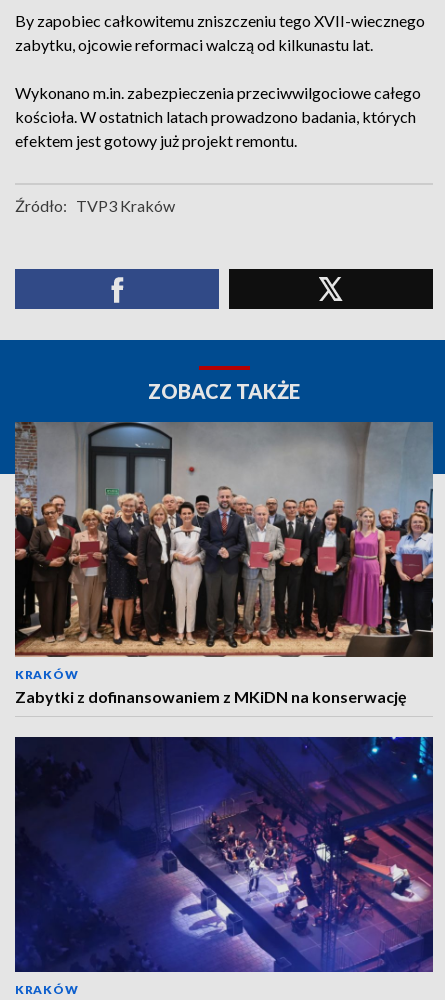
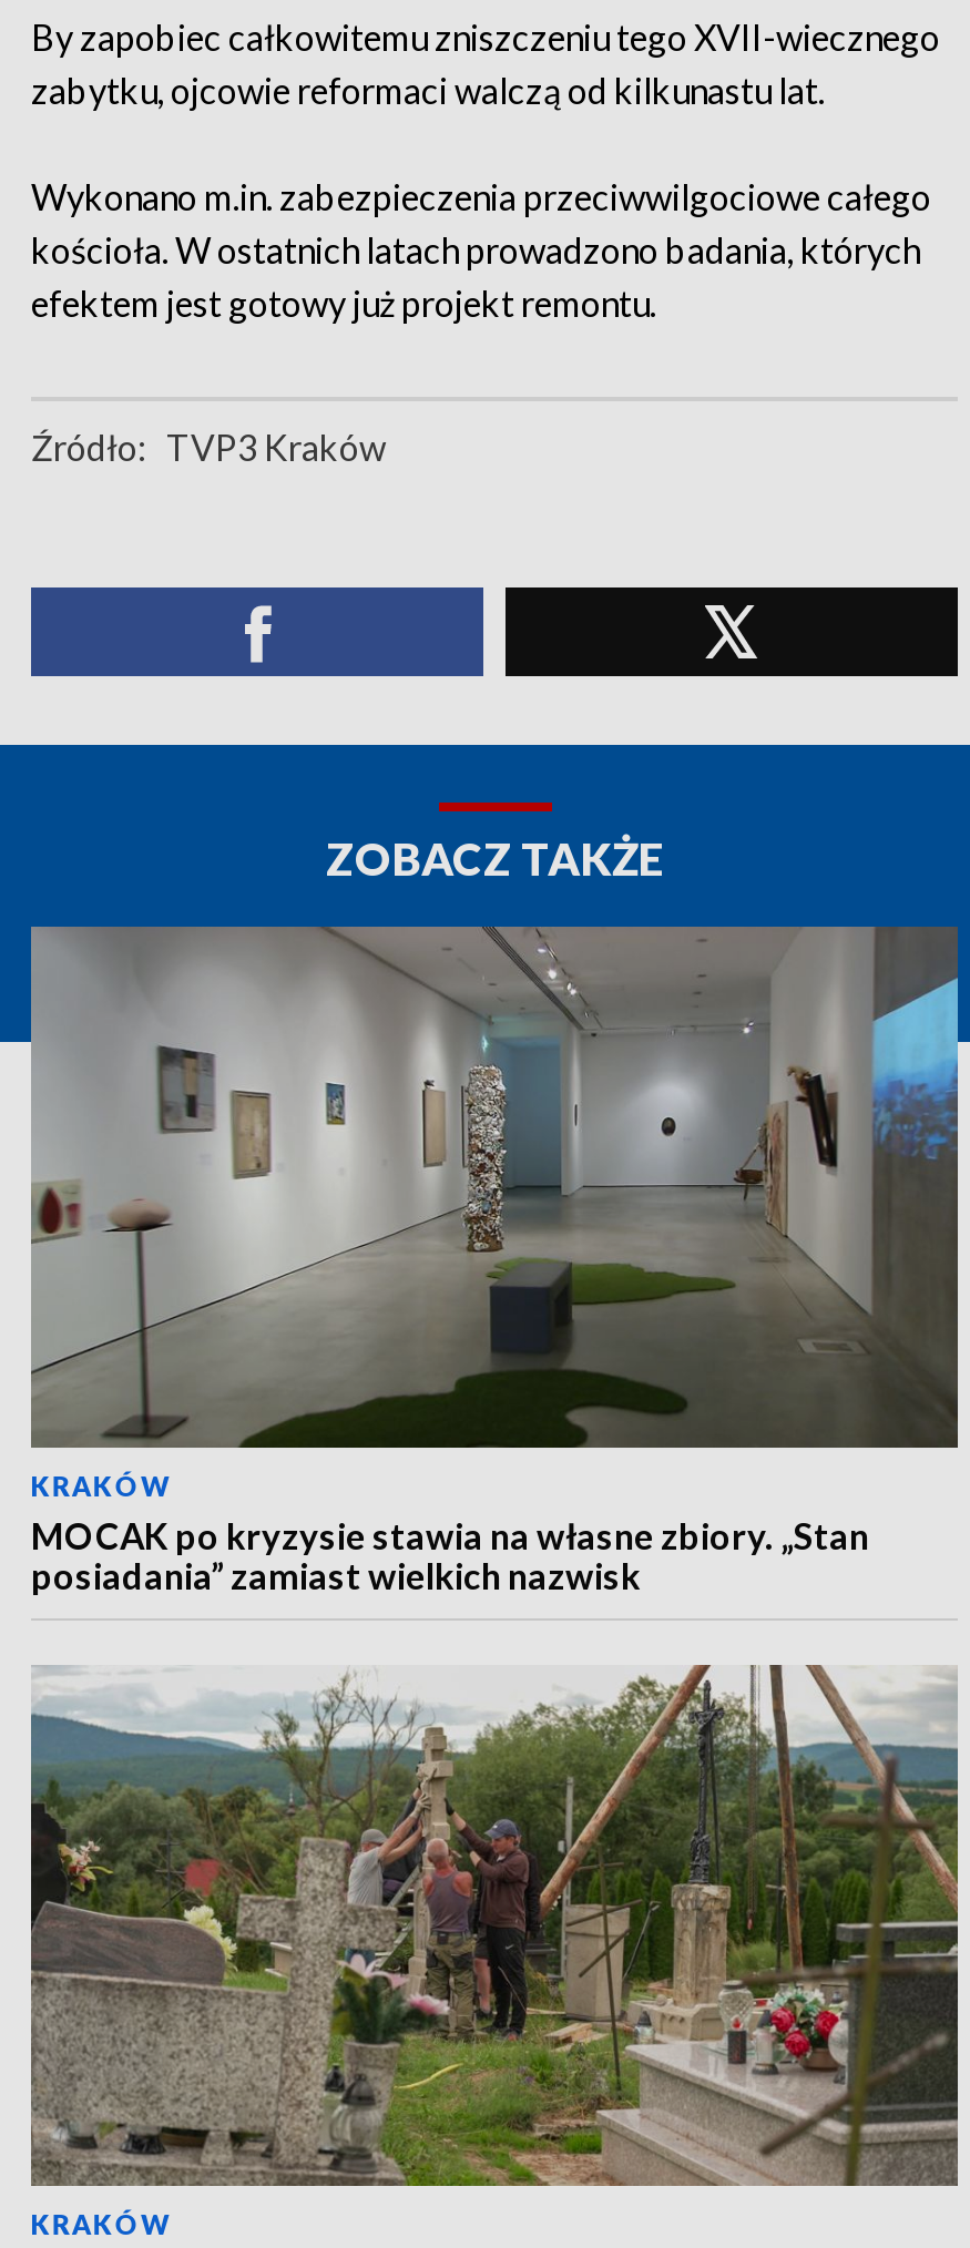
[14,421,433,706] [image] | Zabytki z dofinansowaniem z MKiDN na konserwację -> [29,924,960,1596] [image] | MOCAK po kryzysie stawia na własne zbiory. „Stan | posiadania” zamiast wielkich nazwisk
[14,736,434,973] [image] -> [29,1663,960,2188] [image]

